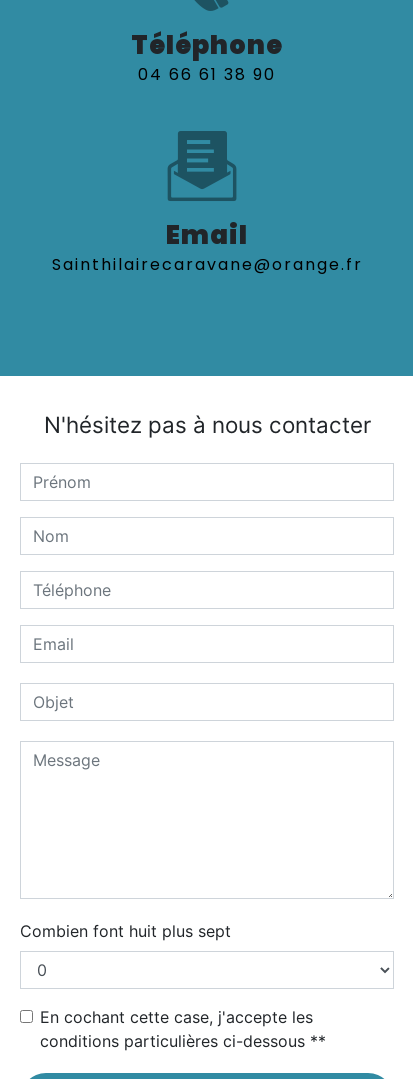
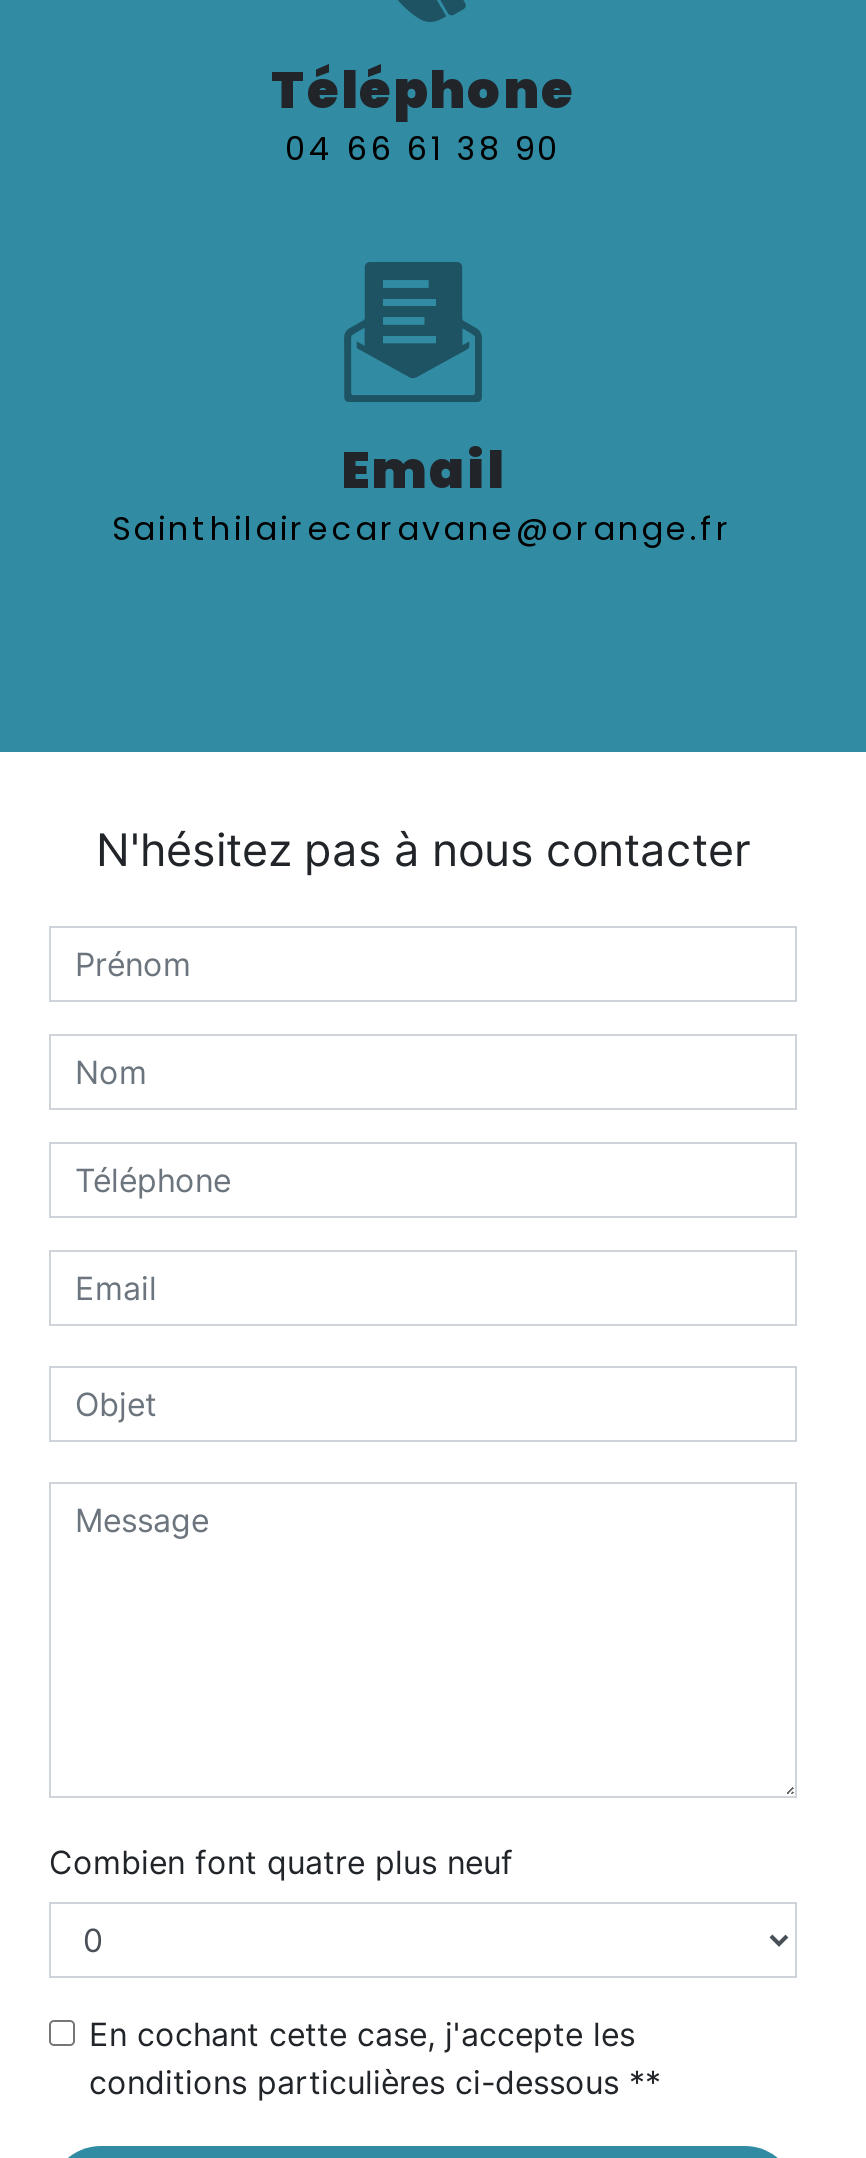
[20,921,231,941] Combien font huit plus sept -> [49,1843,513,1883] Combien font quatre plus neuf

